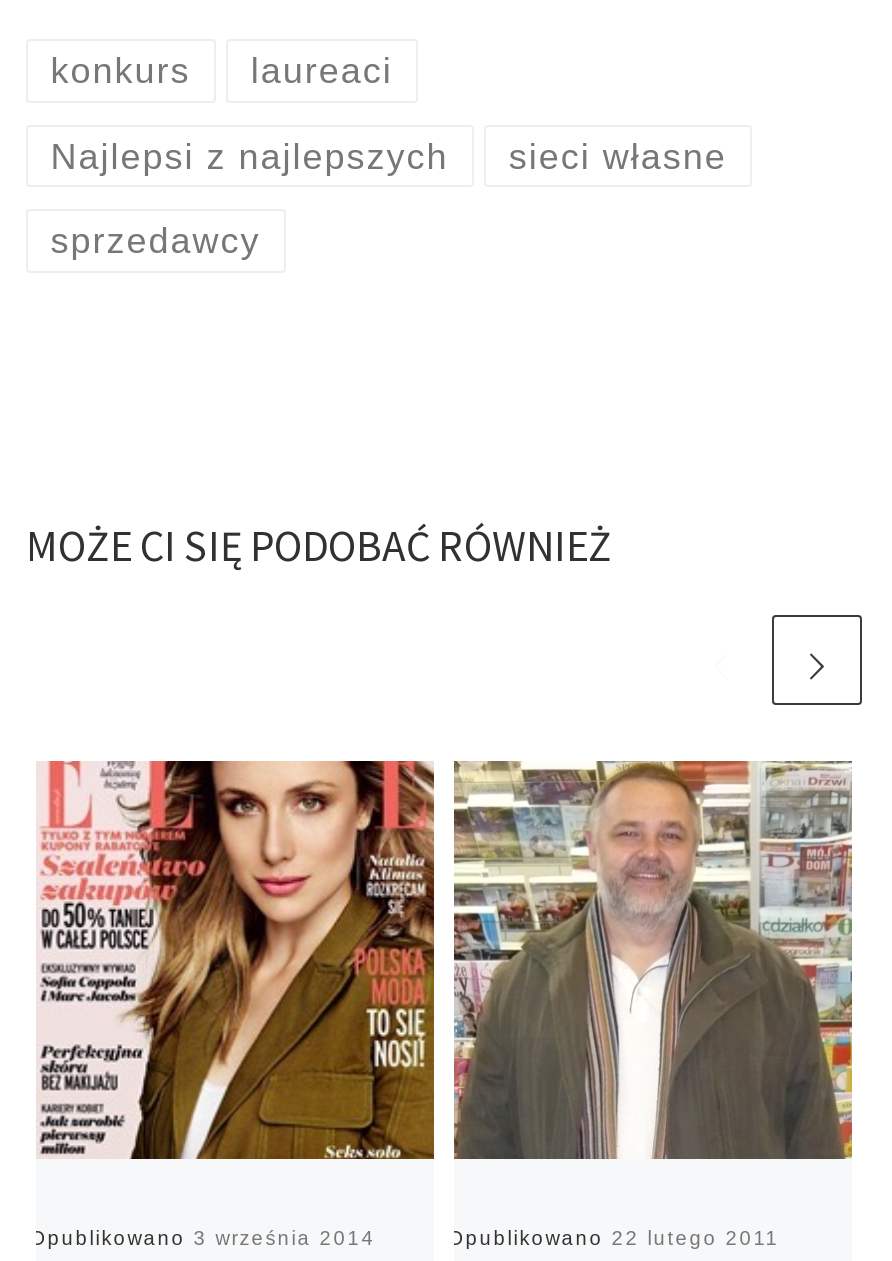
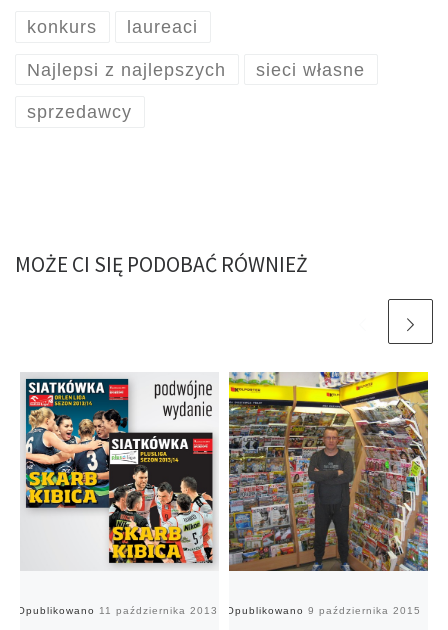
[29,759,436,1249] [image] | Opublikowano 3 września 2014 -> [17,372,219,616] [image] | Opublikowano 11 października 2013
[447,759,852,1249] [image] | Opublikowano 22 lutego 2011 -> [226,371,429,616] [image] | Opublikowano 9 października 2015

